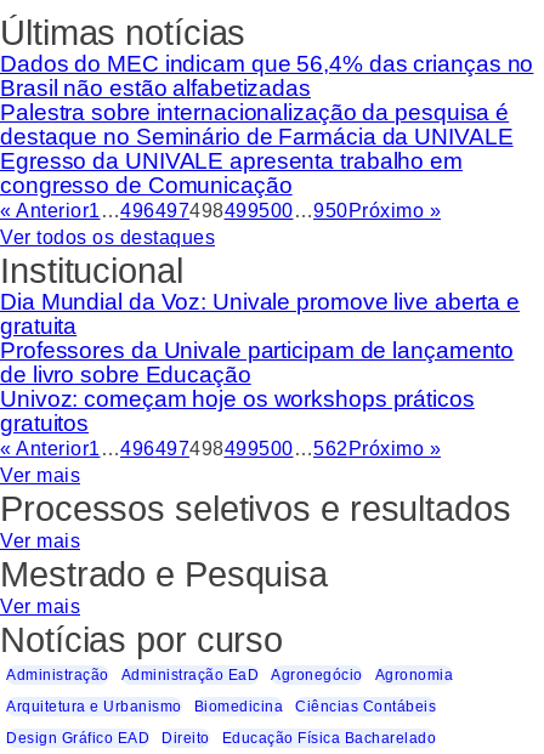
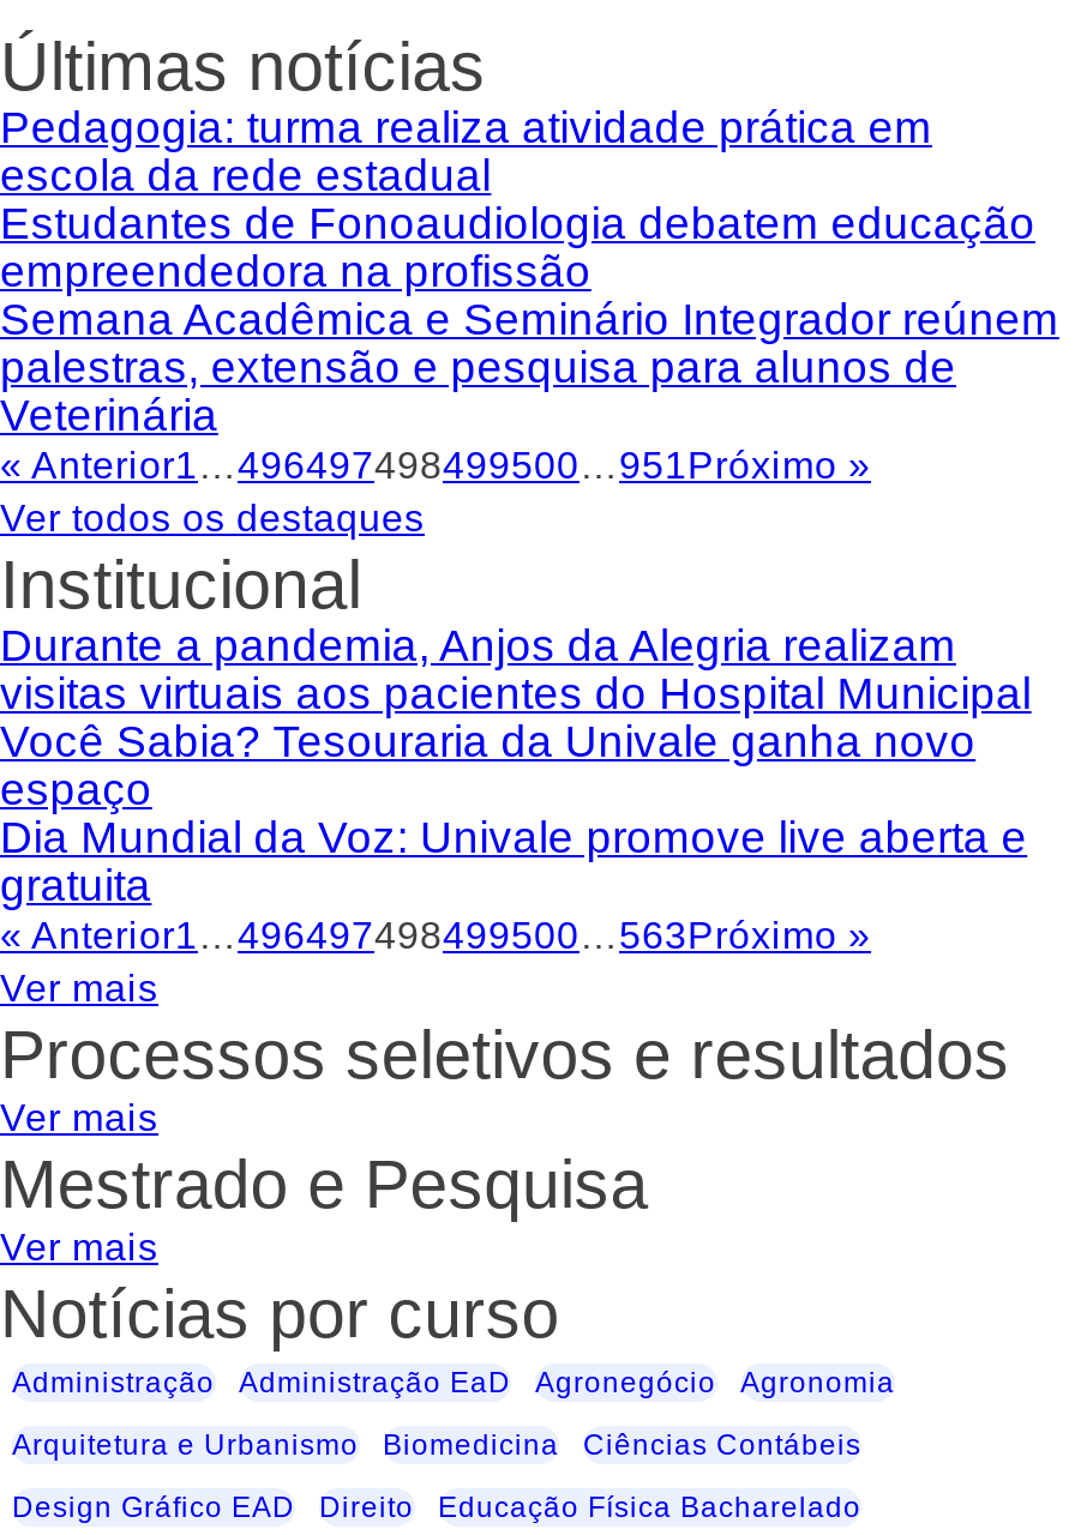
[0,51,534,221] Dados do MEC indicam que 56,4% das crianças no | Brasil não estão alfabetizadas | Palestra sobre internacionalização da pesquisa é | destaque no Seminário de Farmácia da UNIVALE | Egresso da UNIVALE apresenta trabalho em | congresso de Comunicação | « Anterior 1 … 496497498499500 … 950 Próximo » -> [0,102,1059,486] Pedagogia: turma realiza atividade prática em | escola da rede estadual | Estudantes de Fonoaudiologia debatem educação | empreendedora na profissão | Semana Acadêmica e Seminário Integrador reúnem | palestras, extensão e pesquisa para alunos de | Veterinária | « Anterior1 … 496497498499500 … 951Próximo »
none -> [0,620,1031,814] Durante a pandemia, Anjos da Alegria realizam | visitas virtuais aos pacientes do Hospital Municipal | Você Sabia? Tesouraria da Univale ganha novo | espaço
moved [0,289,520,339] -> [0,812,1027,910]: Dia Mundial da Voz: Univale promove live aberta e | gratuita
[0,338,514,459] Professores da Univale participam de lançamento | de livro sobre Educação | Univoz: começam hoje os workshops práticos | gratuitos | « Anterior 1 … 496497498499500 … 562 Próximo » -> [0,915,871,956] « Anterior1 … 496497498499500 … 563Próximo »

